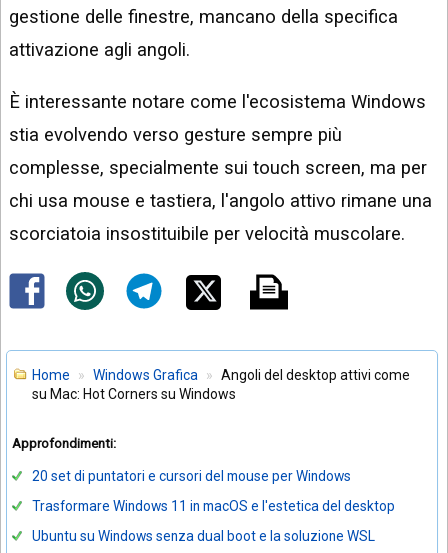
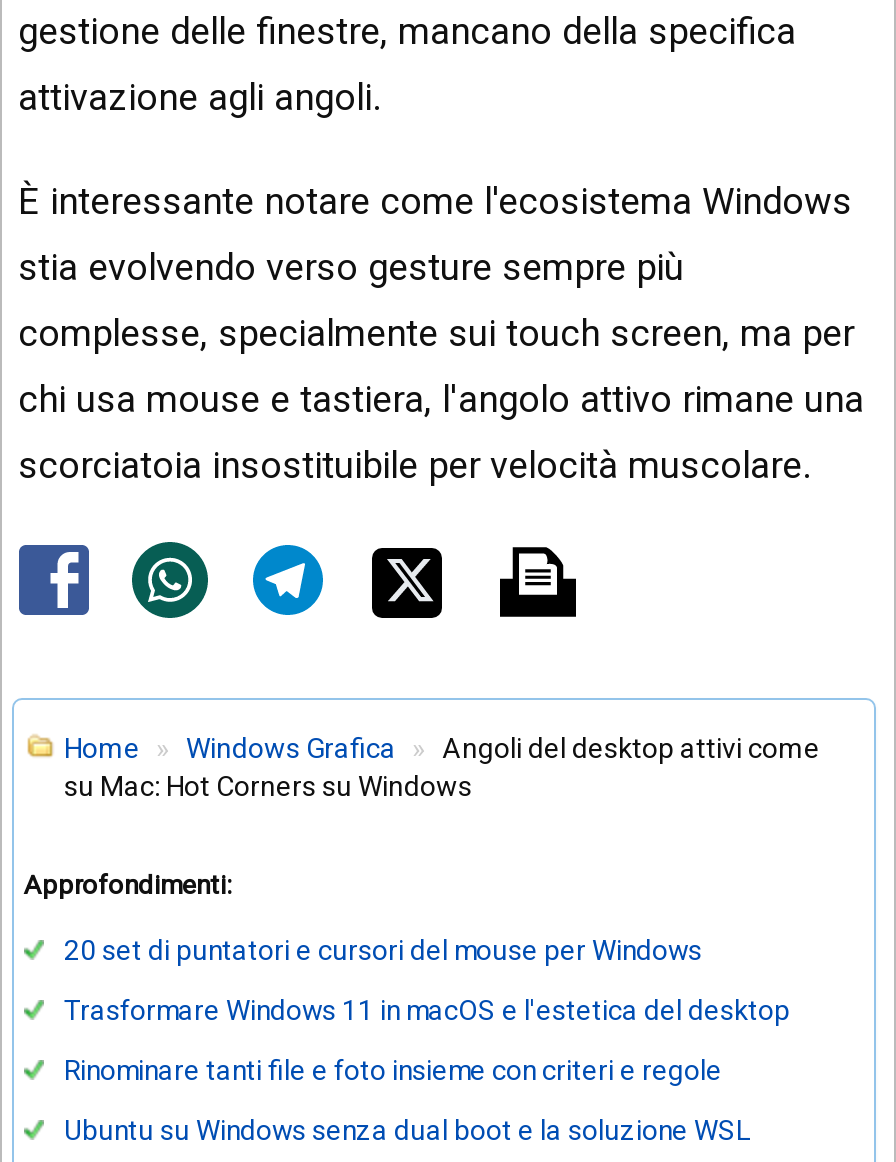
none -> [64,1054,722,1086] Rinominare tanti file e foto insieme con criteri e regole

